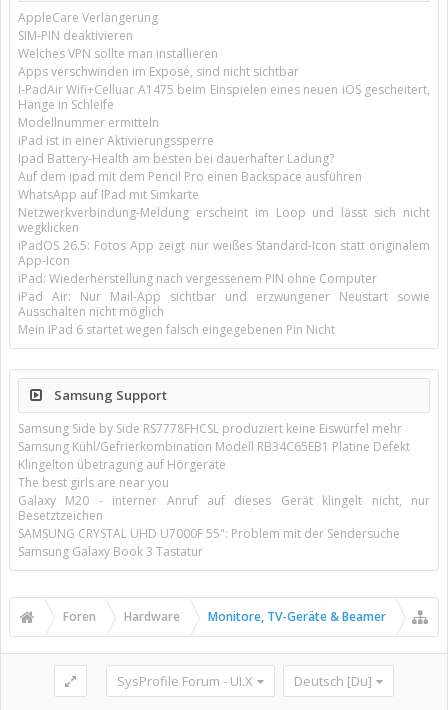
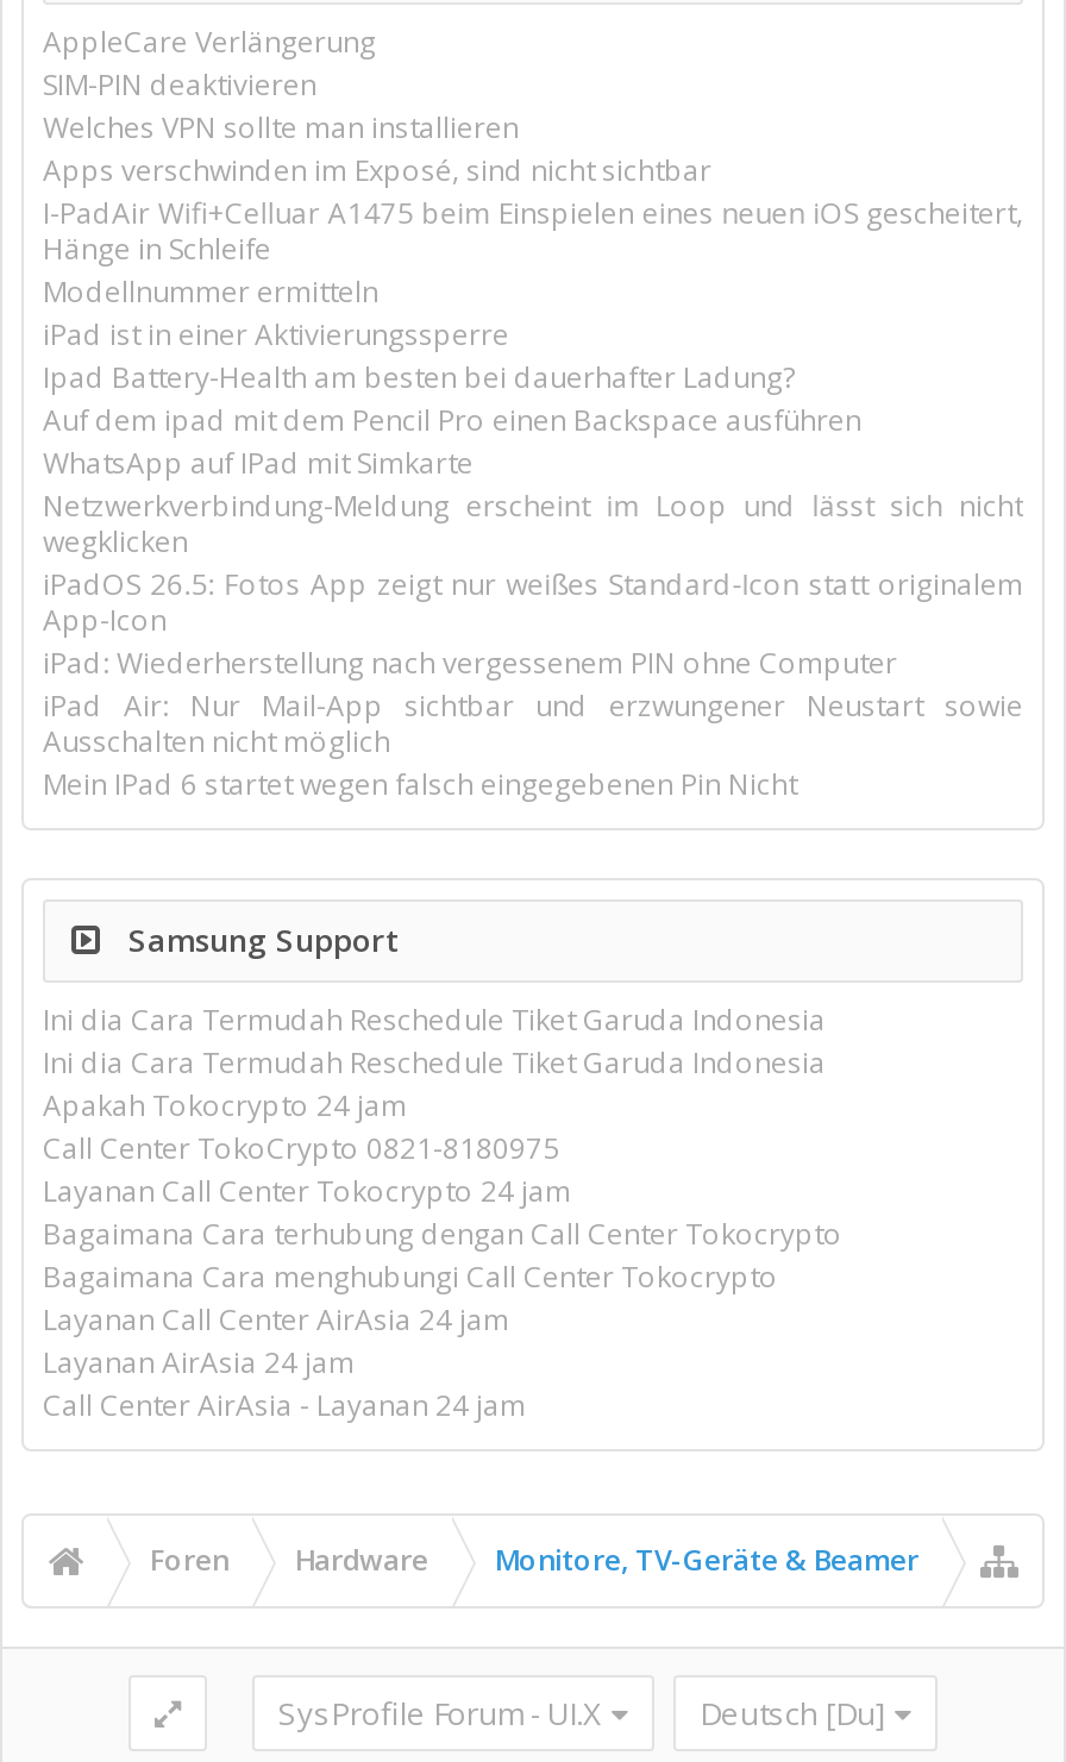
[18,420,430,560] Samsung Side by Side RS7778FHCSL produziert keine Eiswürfel mehr | Samsung Kühl/Gefrierkombination Modell RB34C65EB1 Platine Defekt | Klingelton übetragung auf Hörgeräte | The best girls are near you | Galaxy M20 - interner Anruf auf dieses Gerät klingelt nicht, nur | Besetztzeichen | SAMSUNG CRYSTAL UHD U7000F 55": Problem mit der Sendersuche | Samsung Galaxy Book 3 Tastatur -> [43,999,842,1425] Ini dia Cara Termudah Reschedule Tiket Garuda Indonesia | Ini dia Cara Termudah Reschedule Tiket Garuda Indonesia | Apakah Tokocrypto 24 jam | Call Center TokoCrypto 0821-8180975 | Layanan Call Center Tokocrypto 24 jam | Bagaimana Cara terhubung dengan Call Center Tokocrypto | Bagaimana Cara menghubungi Call Center Tokocrypto | Layanan Call Center AirAsia 24 jam | Layanan AirAsia 24 jam | Call Center AirAsia - Layanan 24 jam

